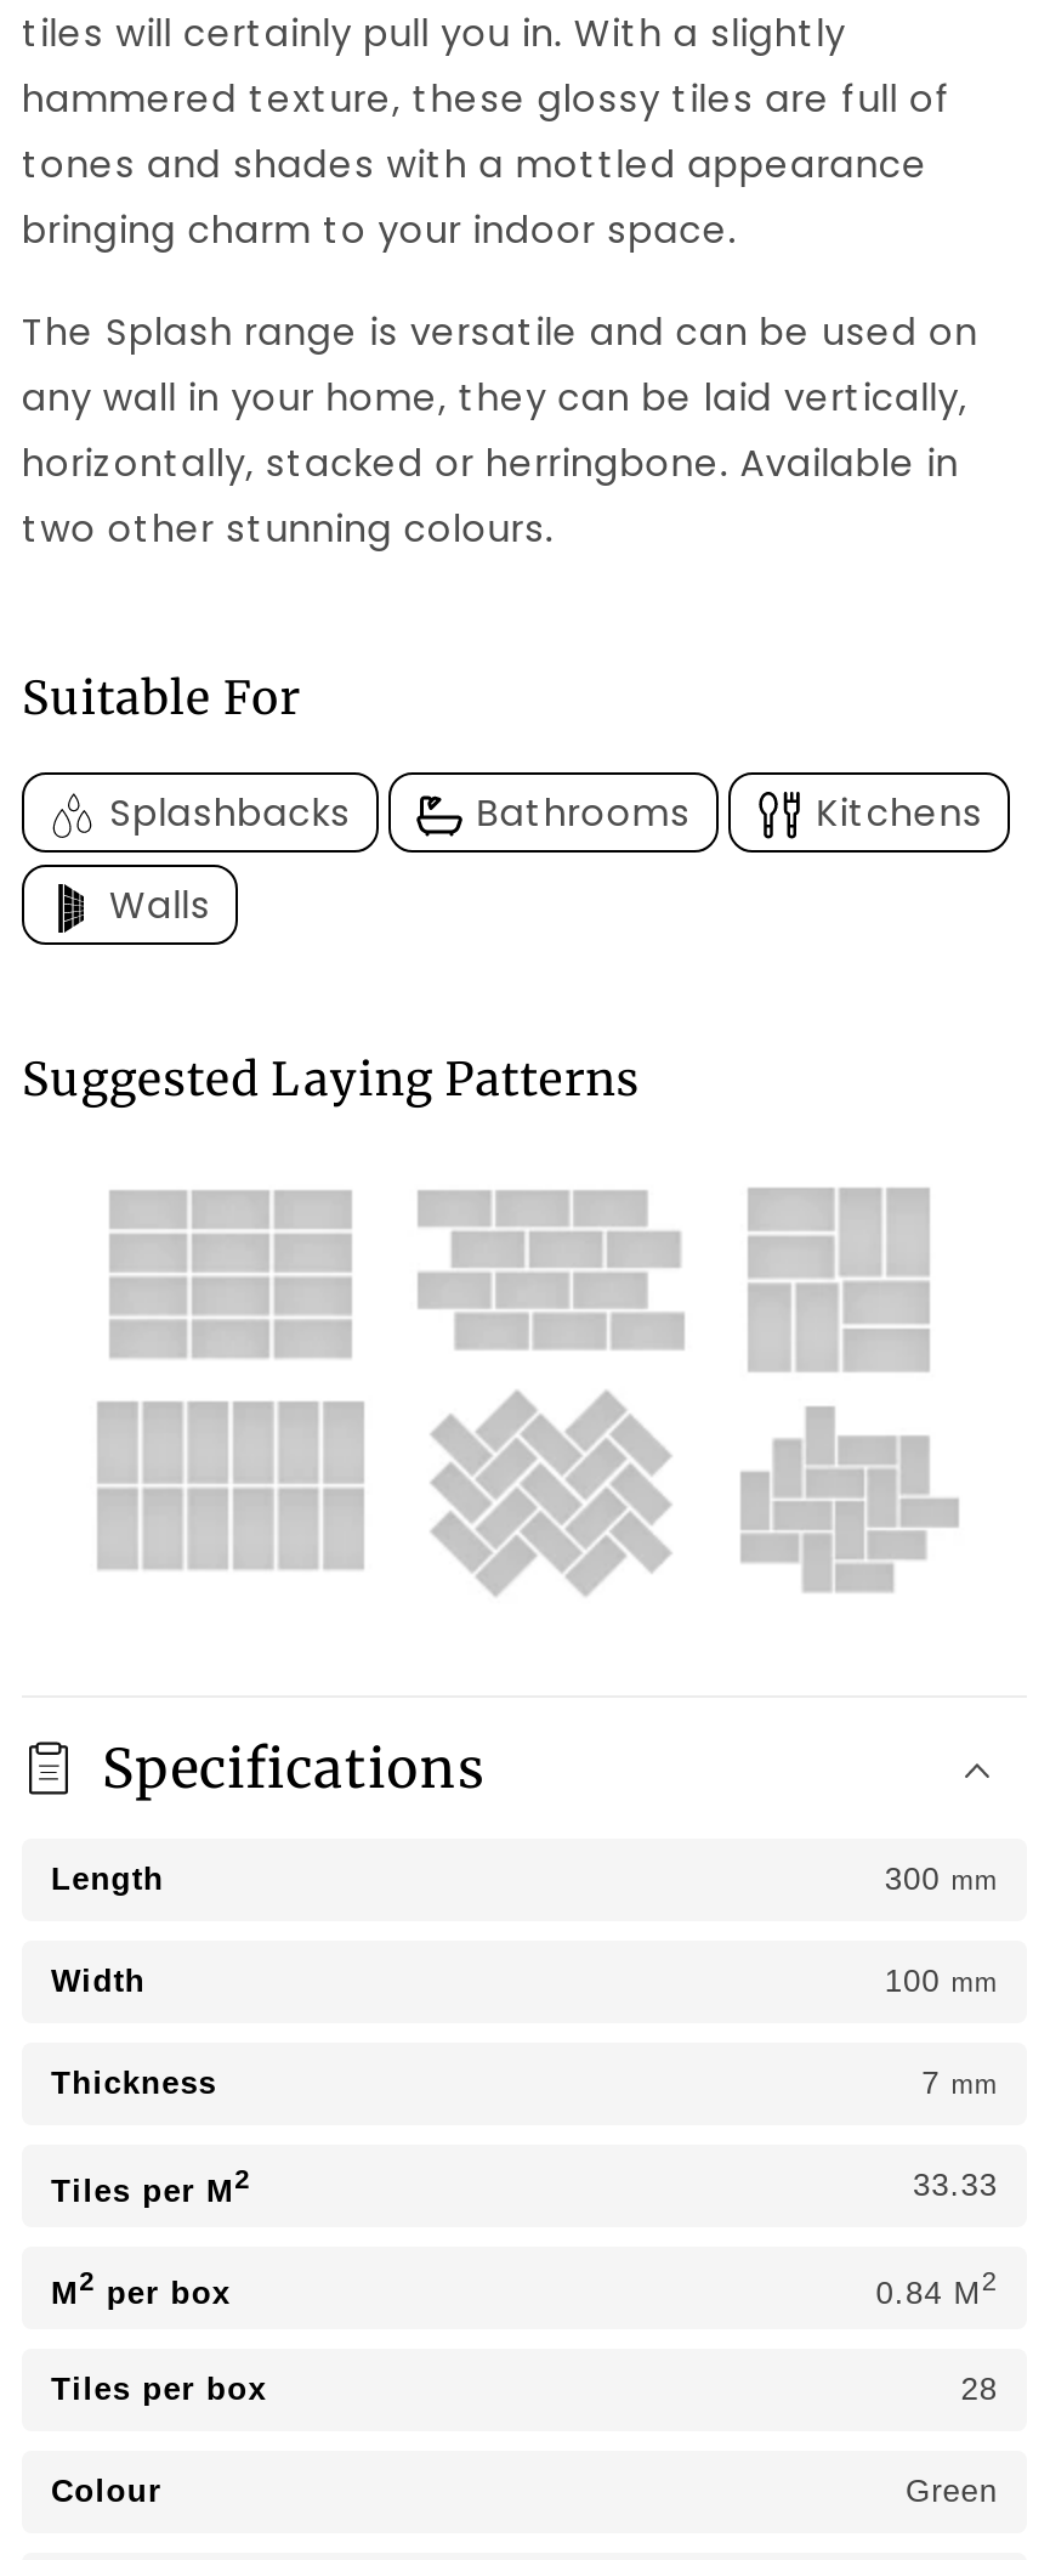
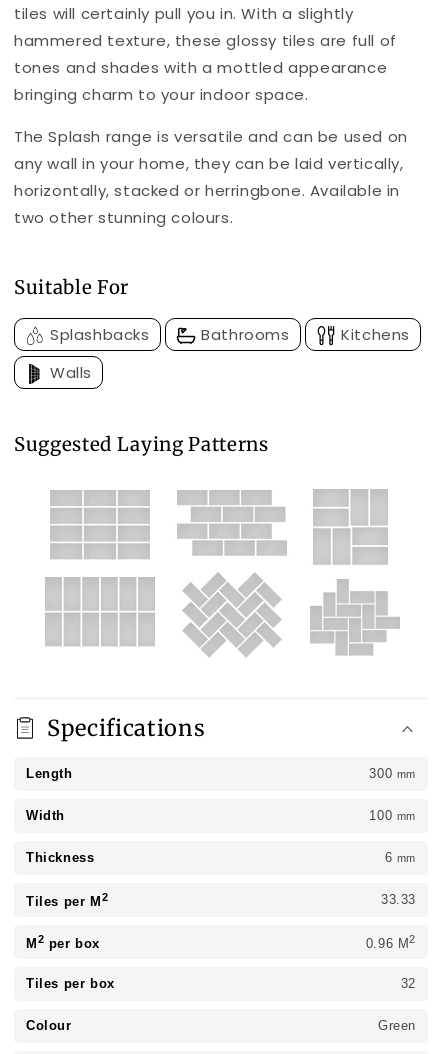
[922,2065,998,2102] 7 mm -> [385,850,416,865] 6 mm
[876,2265,998,2310] 0.84 M2 -> [366,933,416,951] 0.96 M2
[961,2371,998,2408] 28 -> [401,976,416,991] 32

